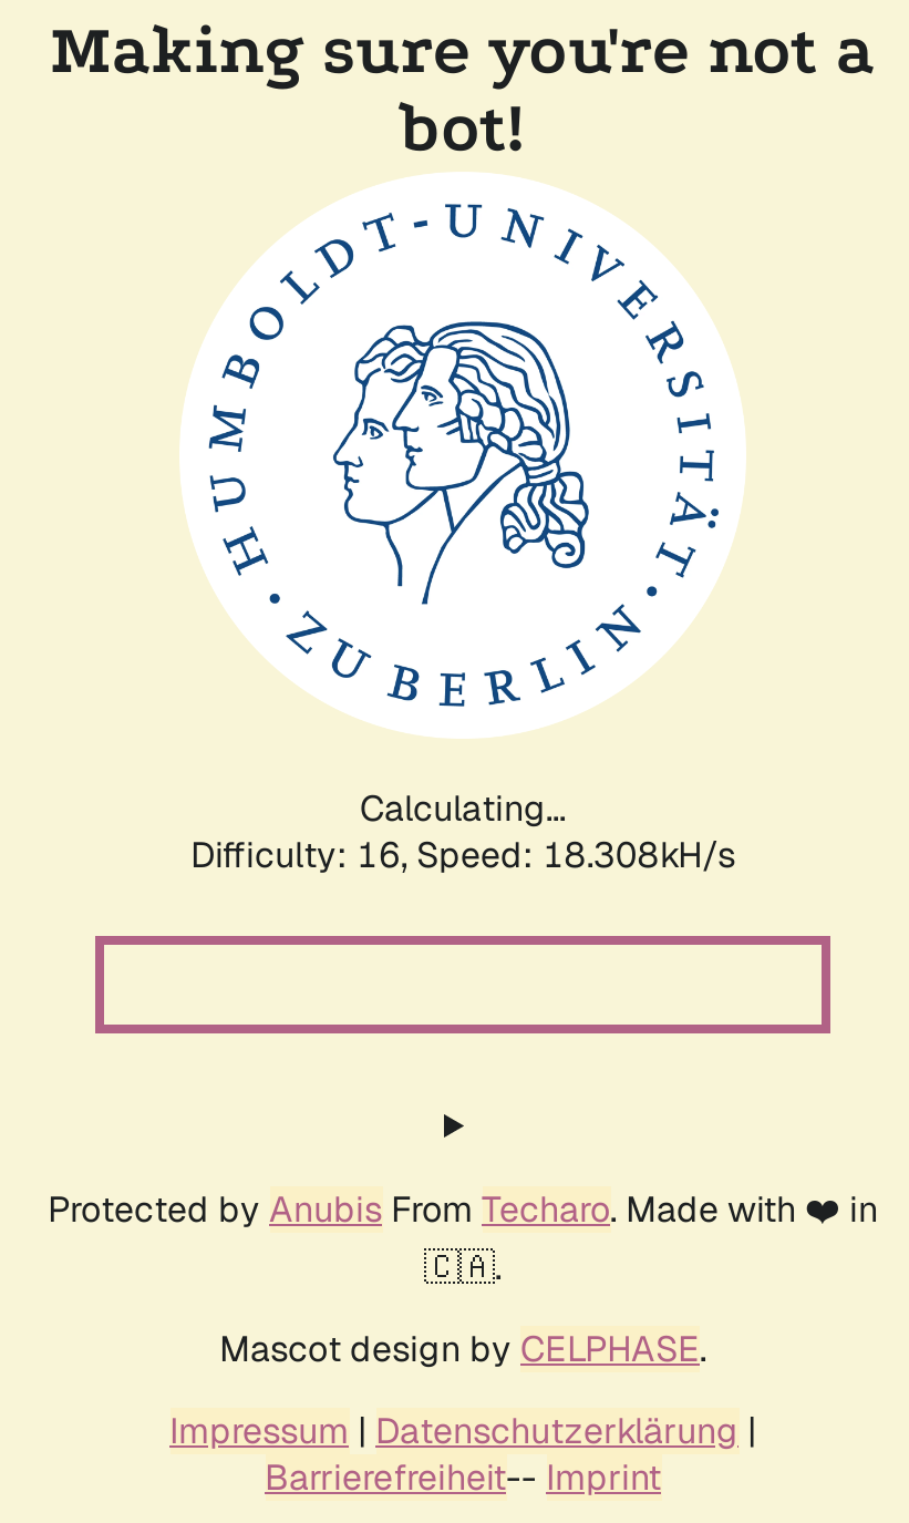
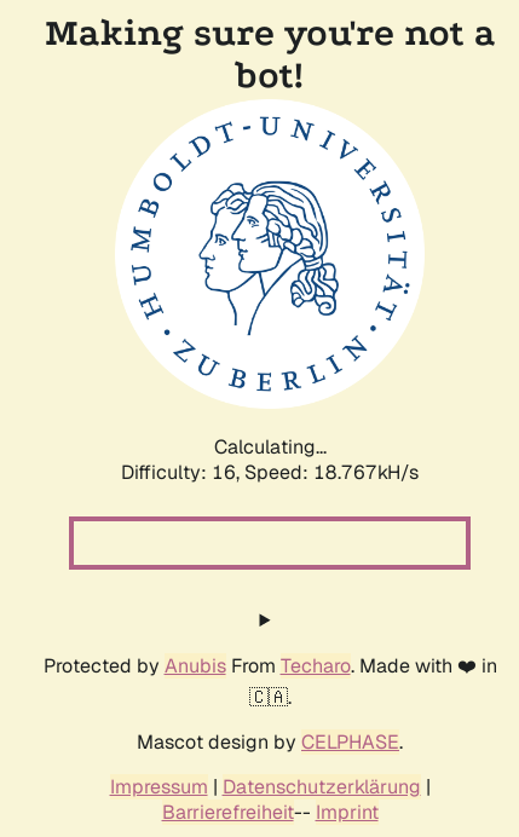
[190,832,735,878] Difficulty: 16, Speed: 18.308kH/s -> [121,460,419,485] Difficulty: 16, Speed: 18.767kH/s

